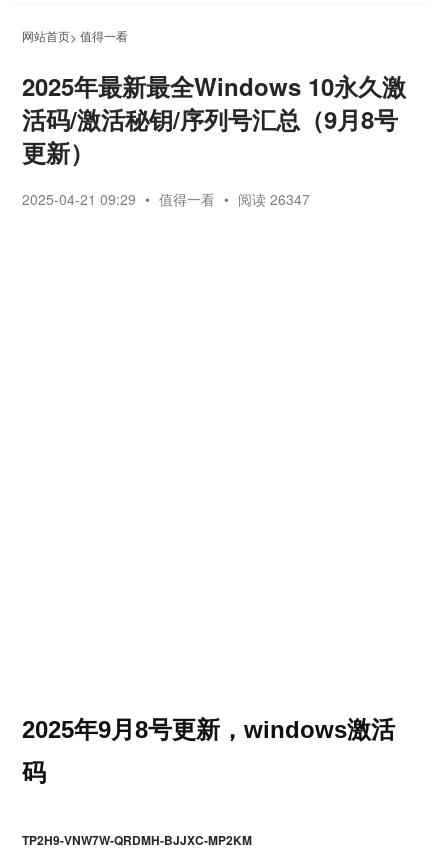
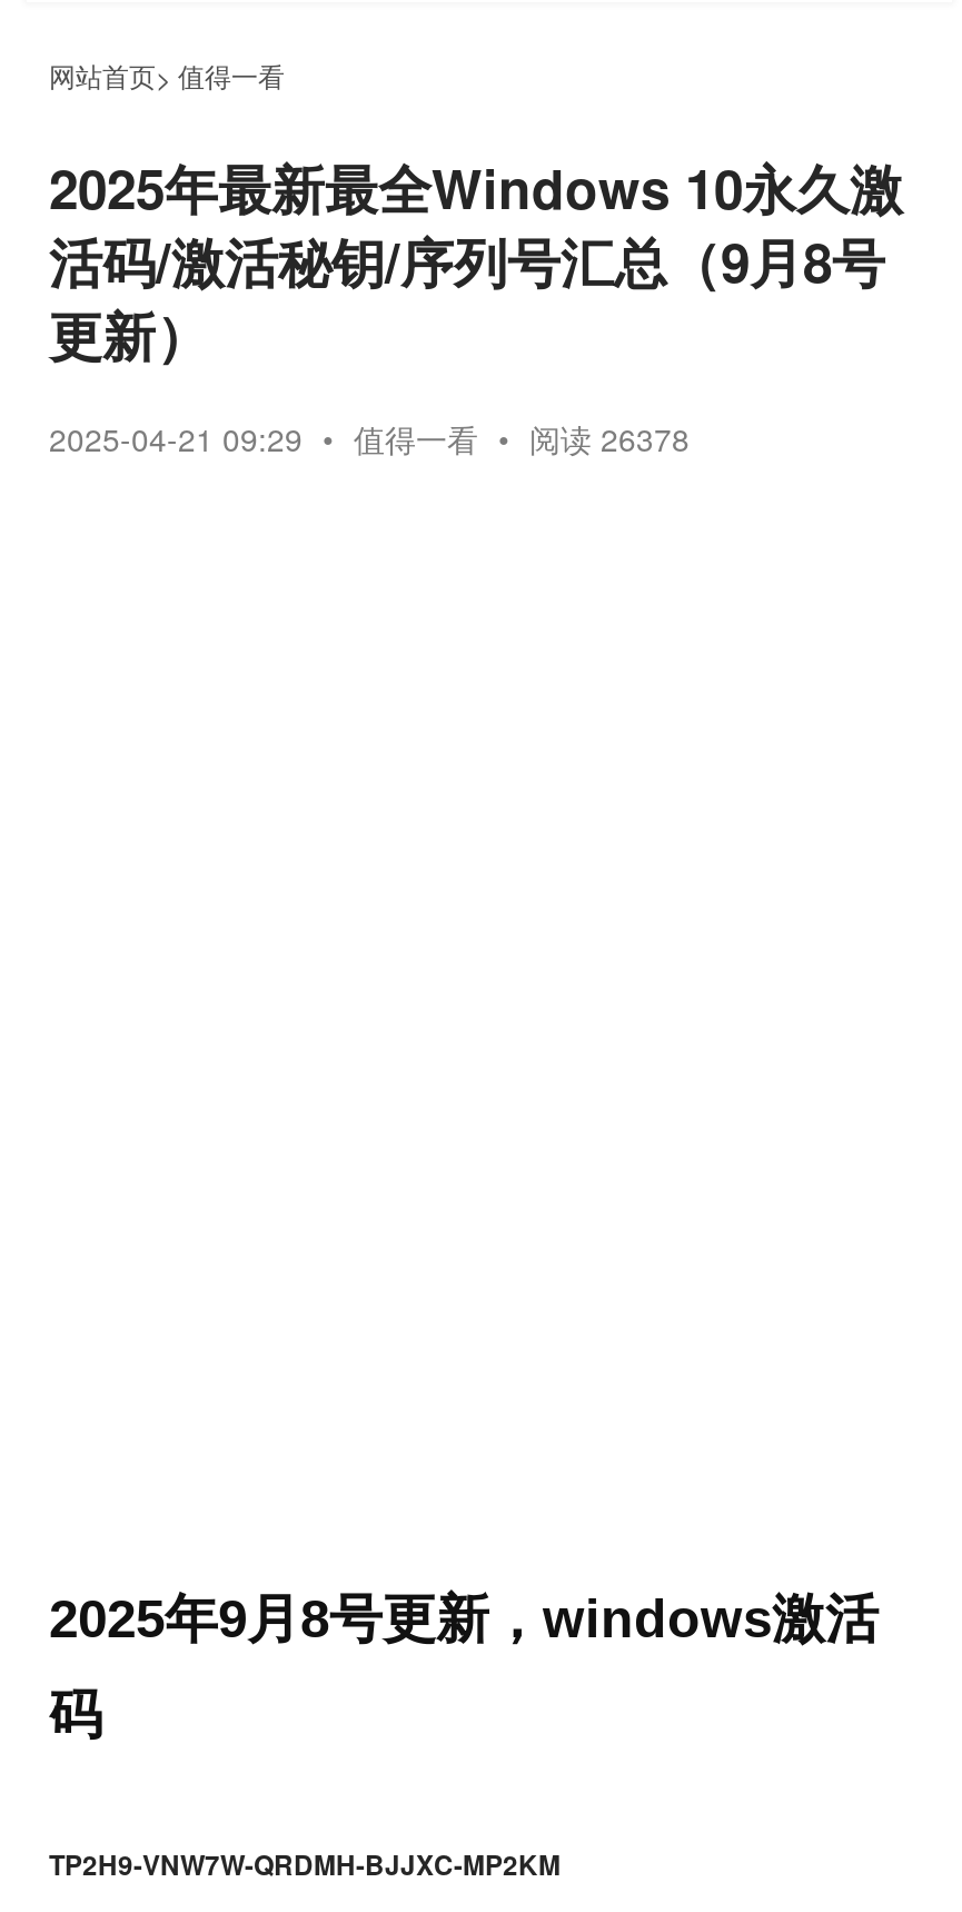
[22,189,310,209] 2025-04-21 09:29 • 值得一看 • 阅读 26347 -> [49,416,690,460] 2025-04-21 09:29 • 值得一看 • 阅读 26378

